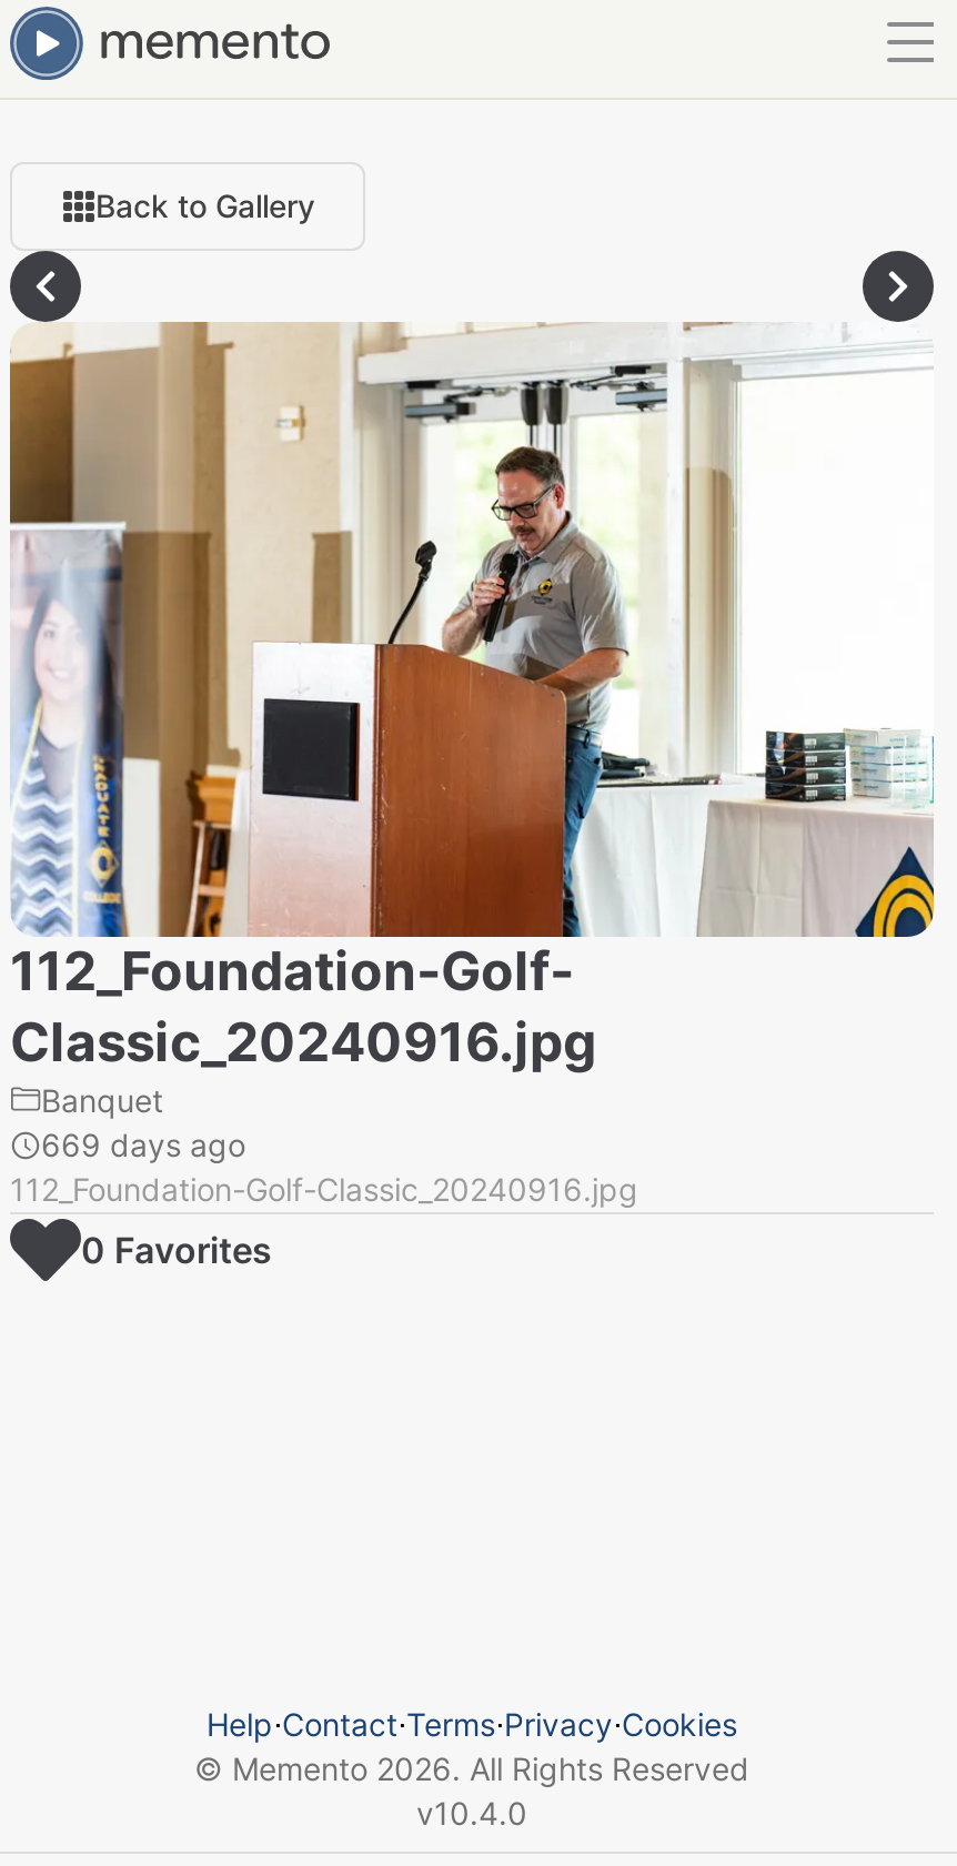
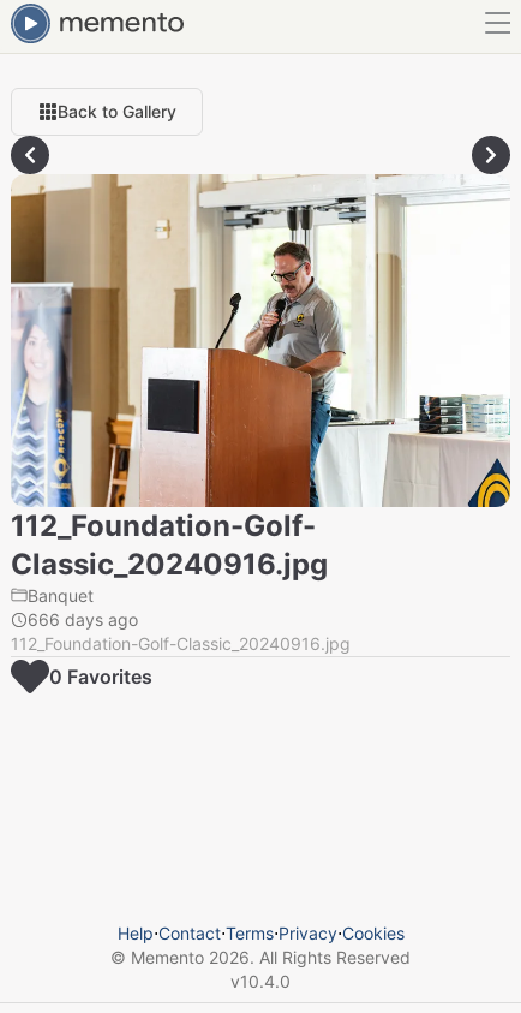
[41,1126,245,1164] 669 days ago -> [28,609,138,630] 666 days ago

